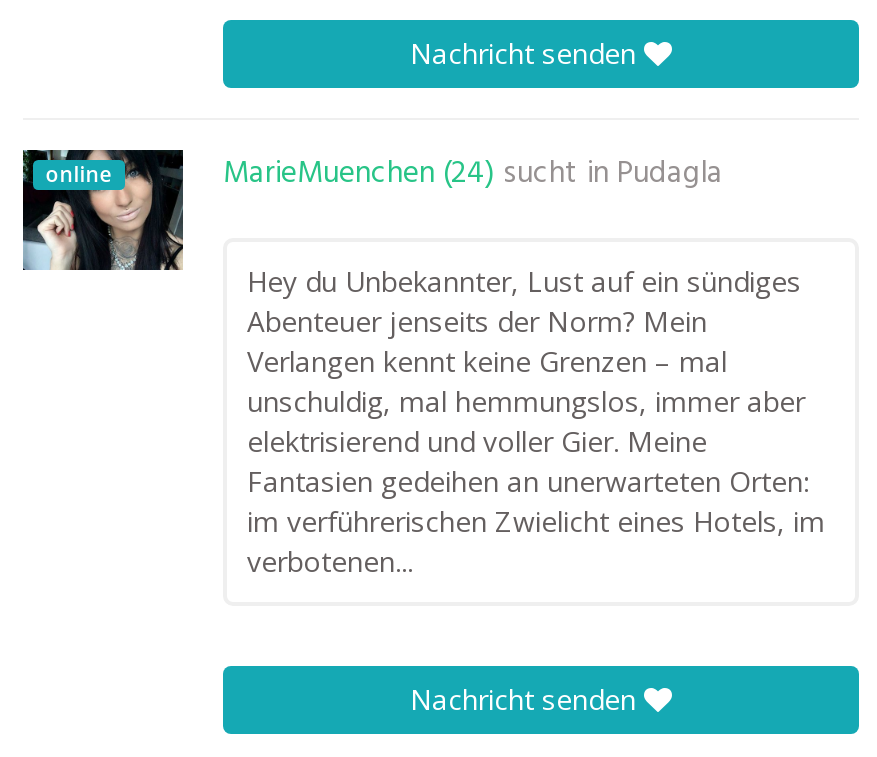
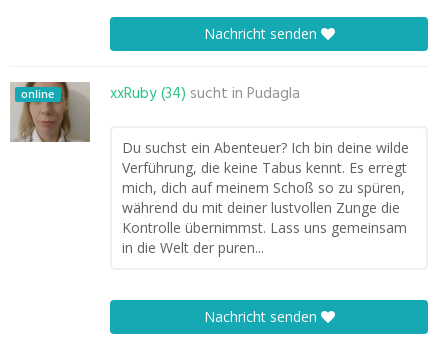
[21,148,723,272] [image] | MarieMuenchen (24) sucht in Pudagla -> [10,81,300,143] [image] | xxRuby (34) sucht in Pudagla
[247,261,825,579] Hey du Unbekannter, Lust auf ein sündiges | Abenteuer jenseits der Norm? Mein | Verlangen kennt keine Grenzen – mal | unschuldig, mal hemmungslos, immer aber | elektrisierend und voller Gier. Meine | Fantasien gedeihen an unerwarteten Orten: | im verführerischen Zwielicht eines Hotels, im | verbotenen... -> [122,137,409,256] Du suchst ein Abenteuer? Ich bin deine wilde | Verführung, die keine Tabus kennt. Es erregt | mich, dich auf meinem Schoß so zu spüren, | während du mit deiner lustvollen Zunge die | Kontrolle übernimmst. Lass uns gemeinsam | in die Welt der puren...

